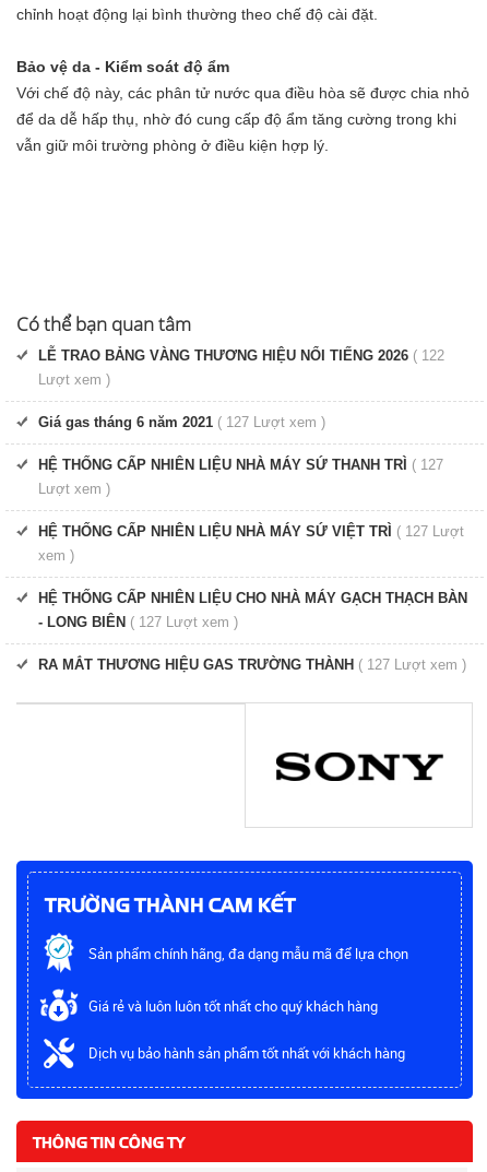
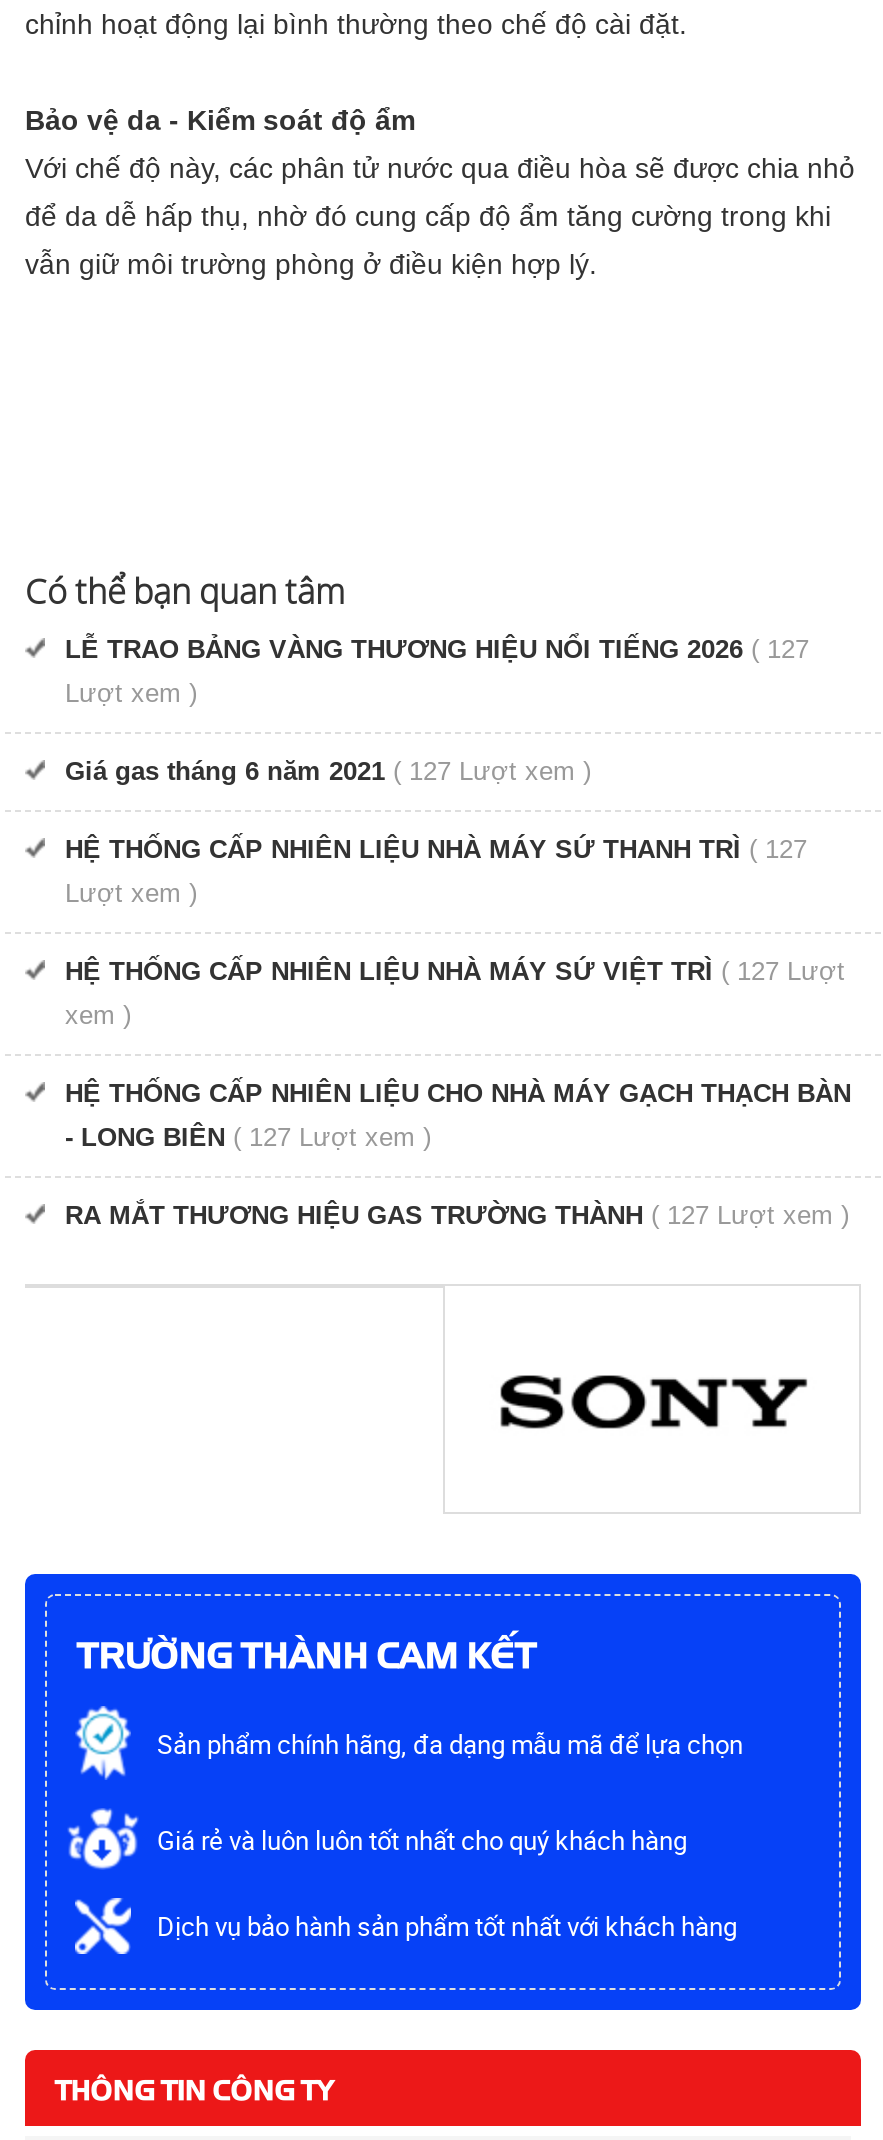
[38,348,444,364] LỄ TRAO BẢNG VÀNG THƯƠNG HIỆU NỔI TIẾNG 2026 ( 122 -> [65,635,809,665] LỄ TRAO BẢNG VÀNG THƯƠNG HIỆU NỔI TIẾNG 2026 ( 127

